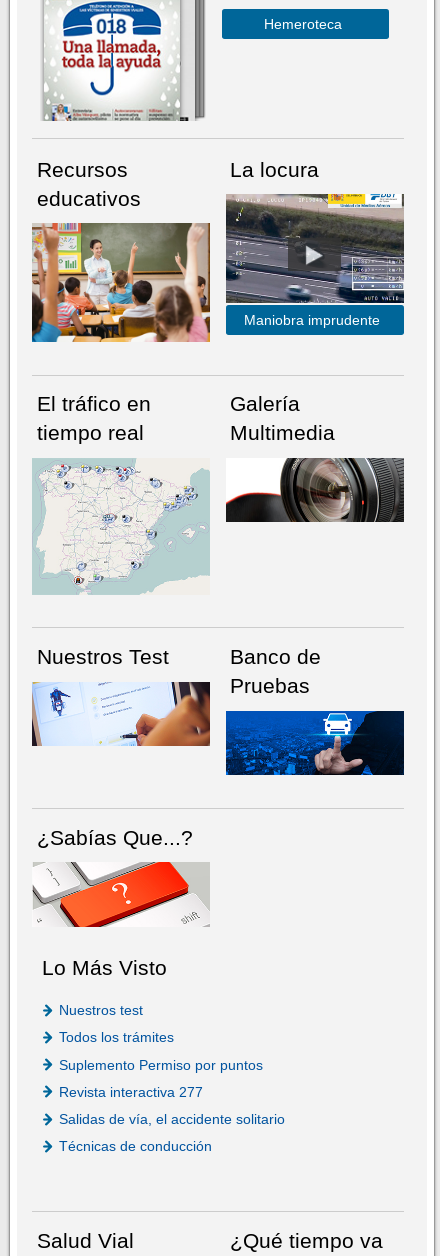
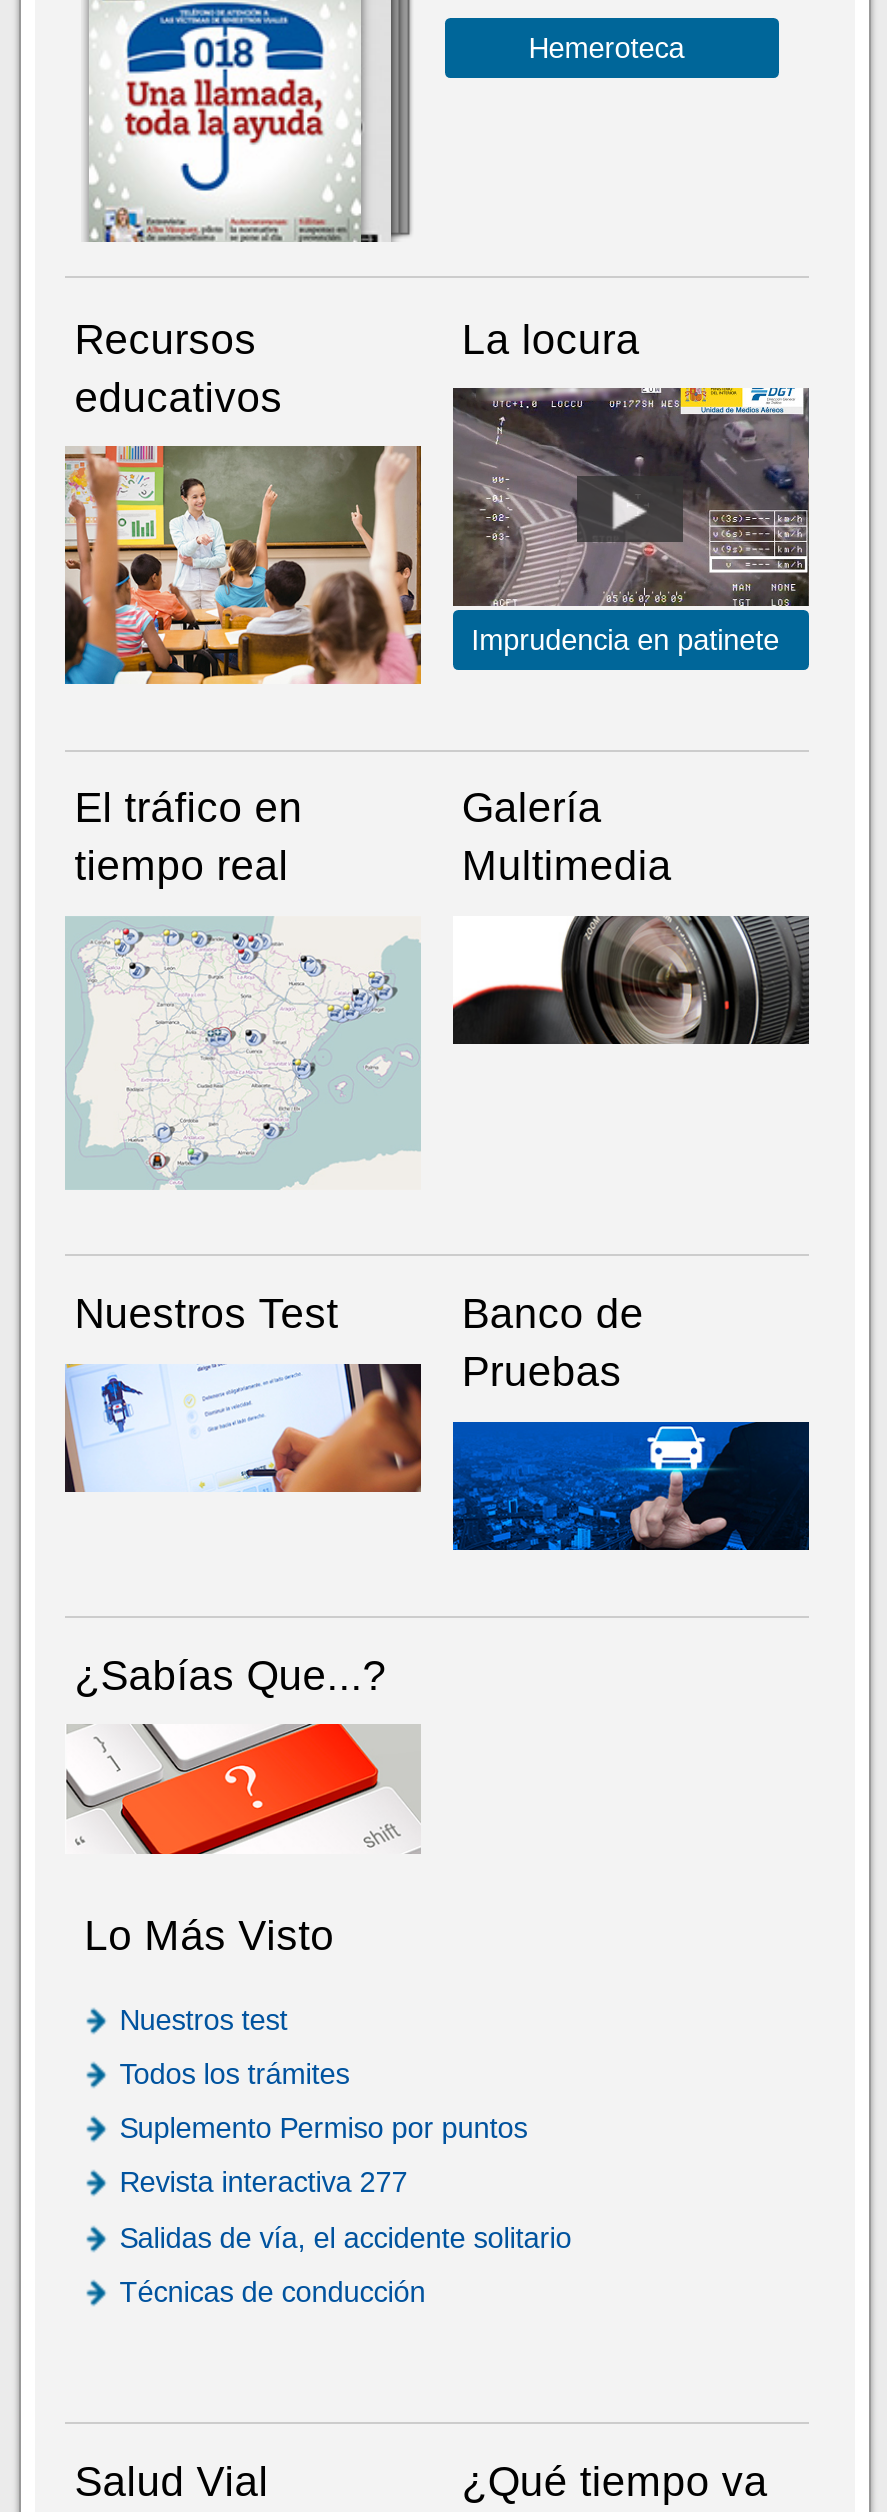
[226,193,404,328] [image] | Maniobra imprudente -> [453,386,809,657] [image] | Imprudencia en patinete

